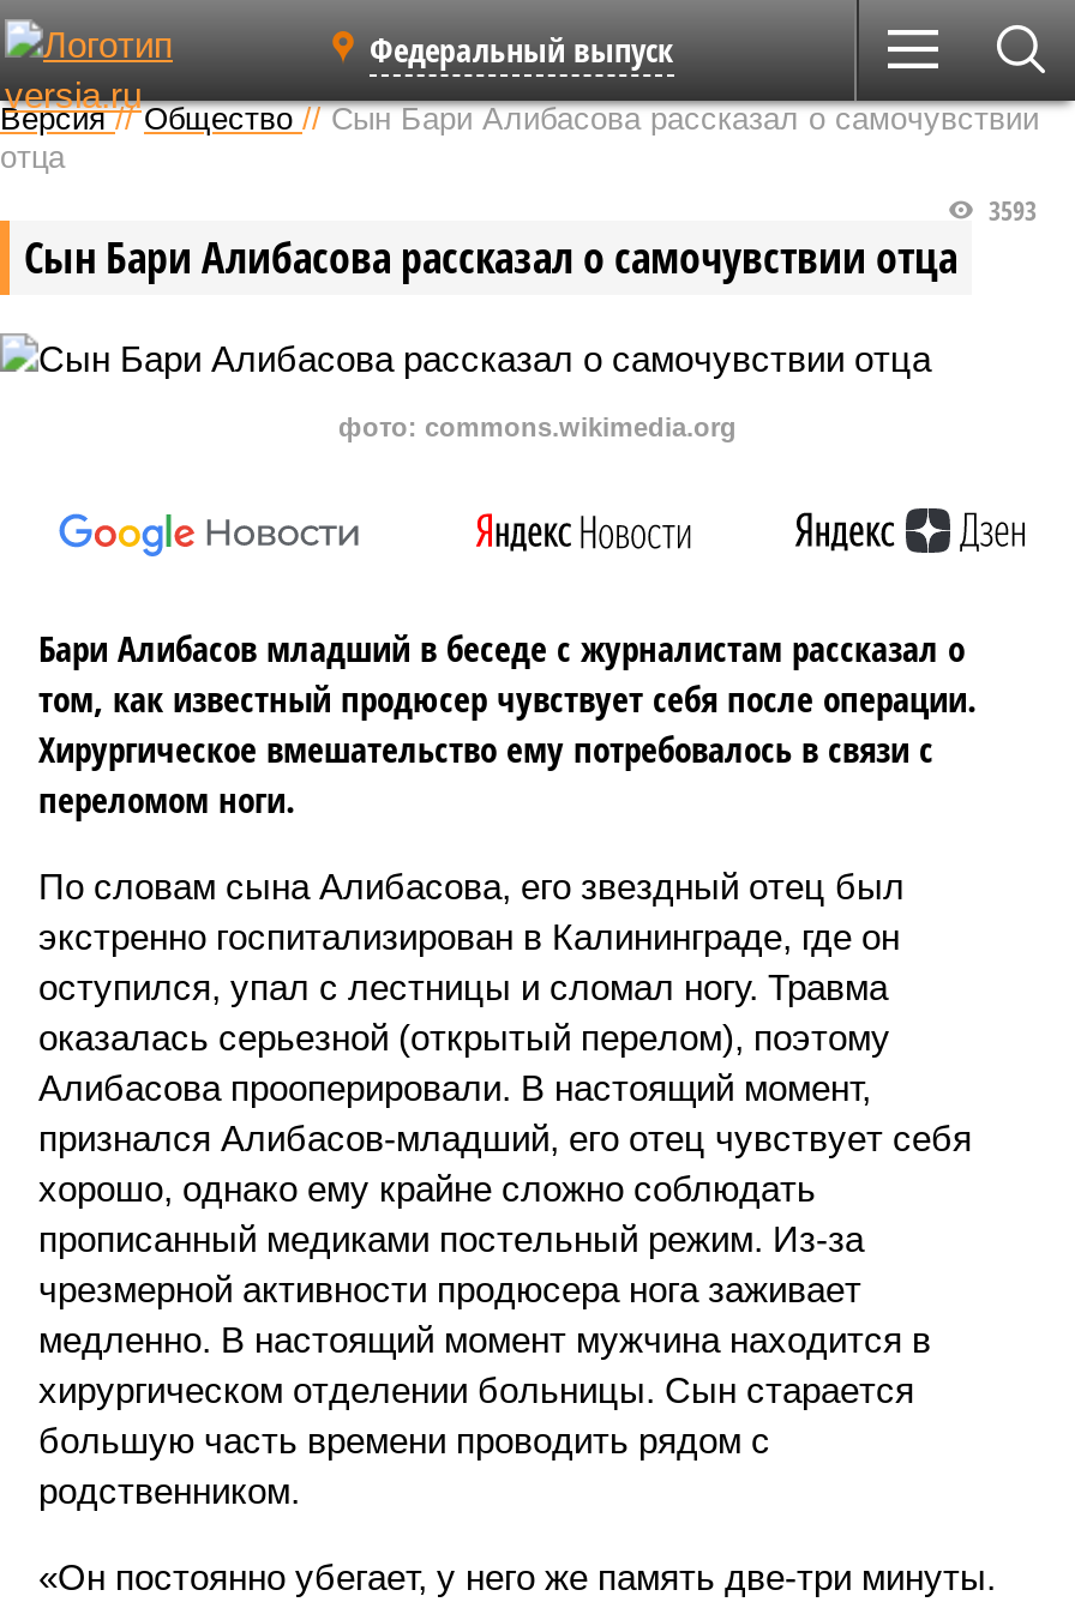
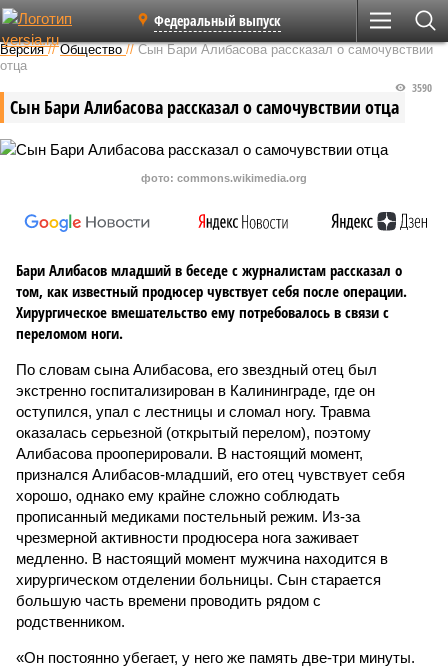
[981,192,1037,228] 3593 -> [409,80,432,95] 3590

